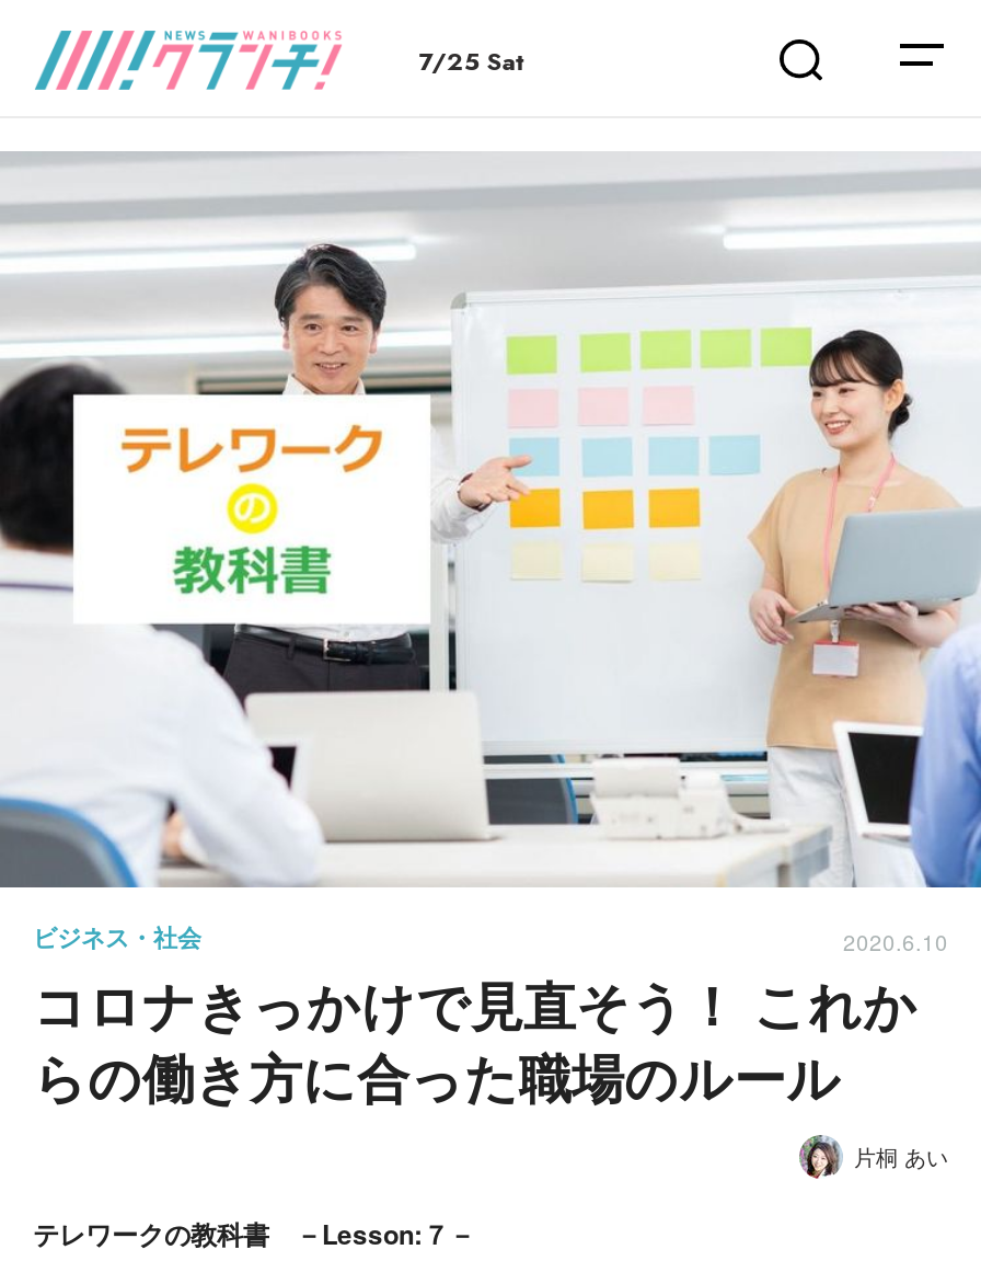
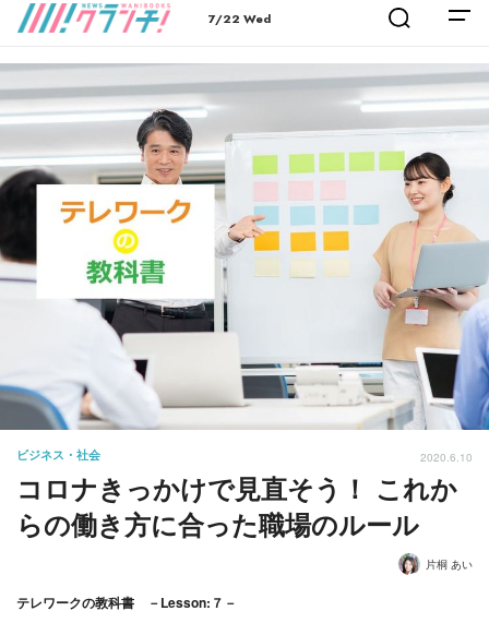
[418,44,524,79] 7/25 Sat -> [209,10,271,27] 7/22 Wed

